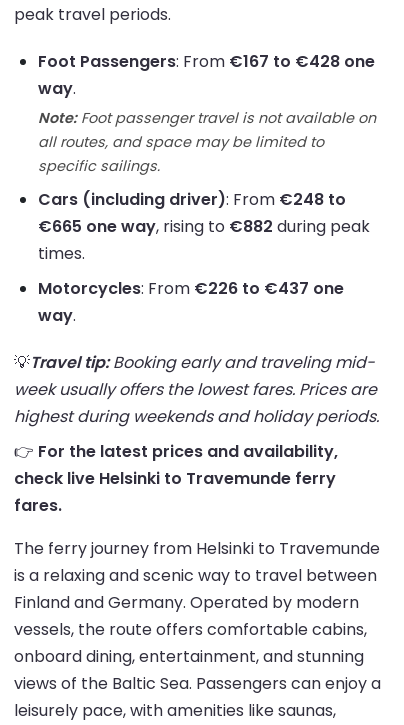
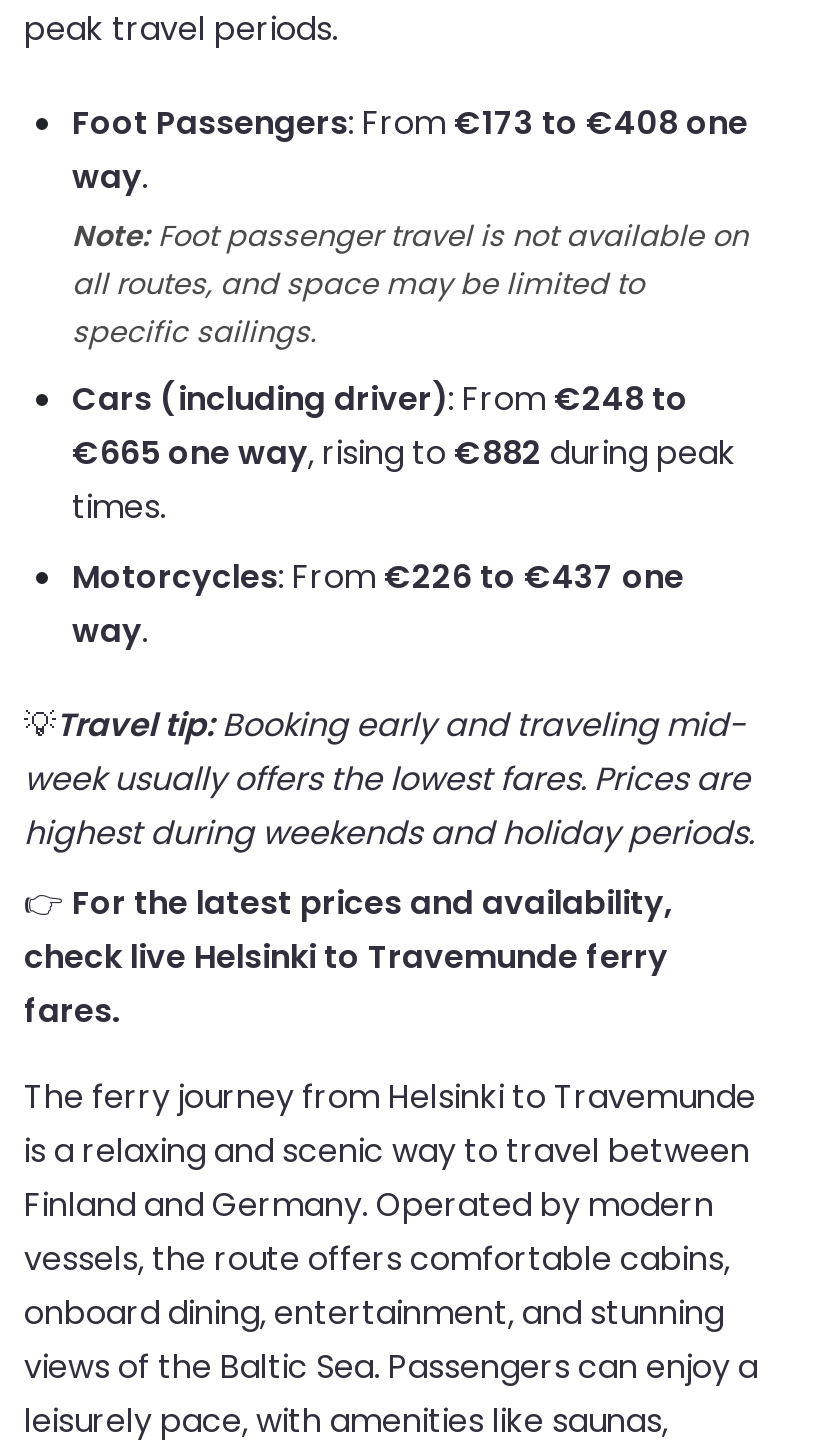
[38,50,375,73] Foot Passengers: From €167 to €428 one -> [72,100,748,146] Foot Passengers: From €173 to €408 one

